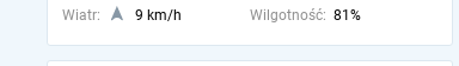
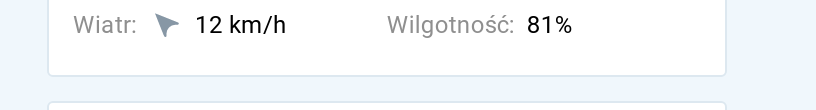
[135,7,182,24] 9 km/h -> [195,11,287,39] 12 km/h

